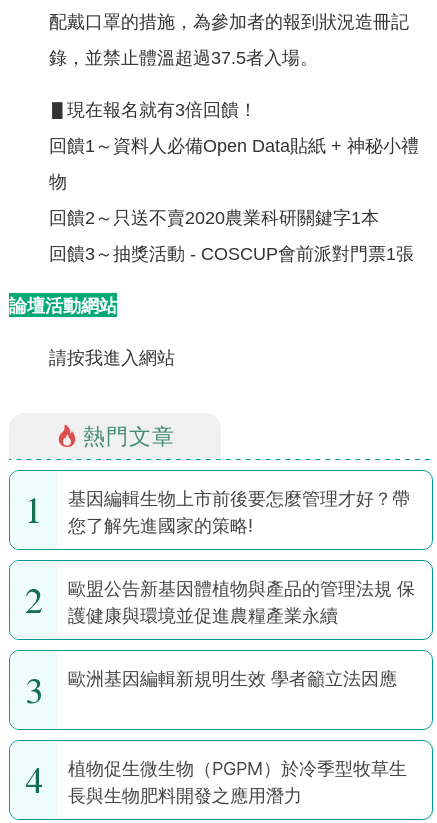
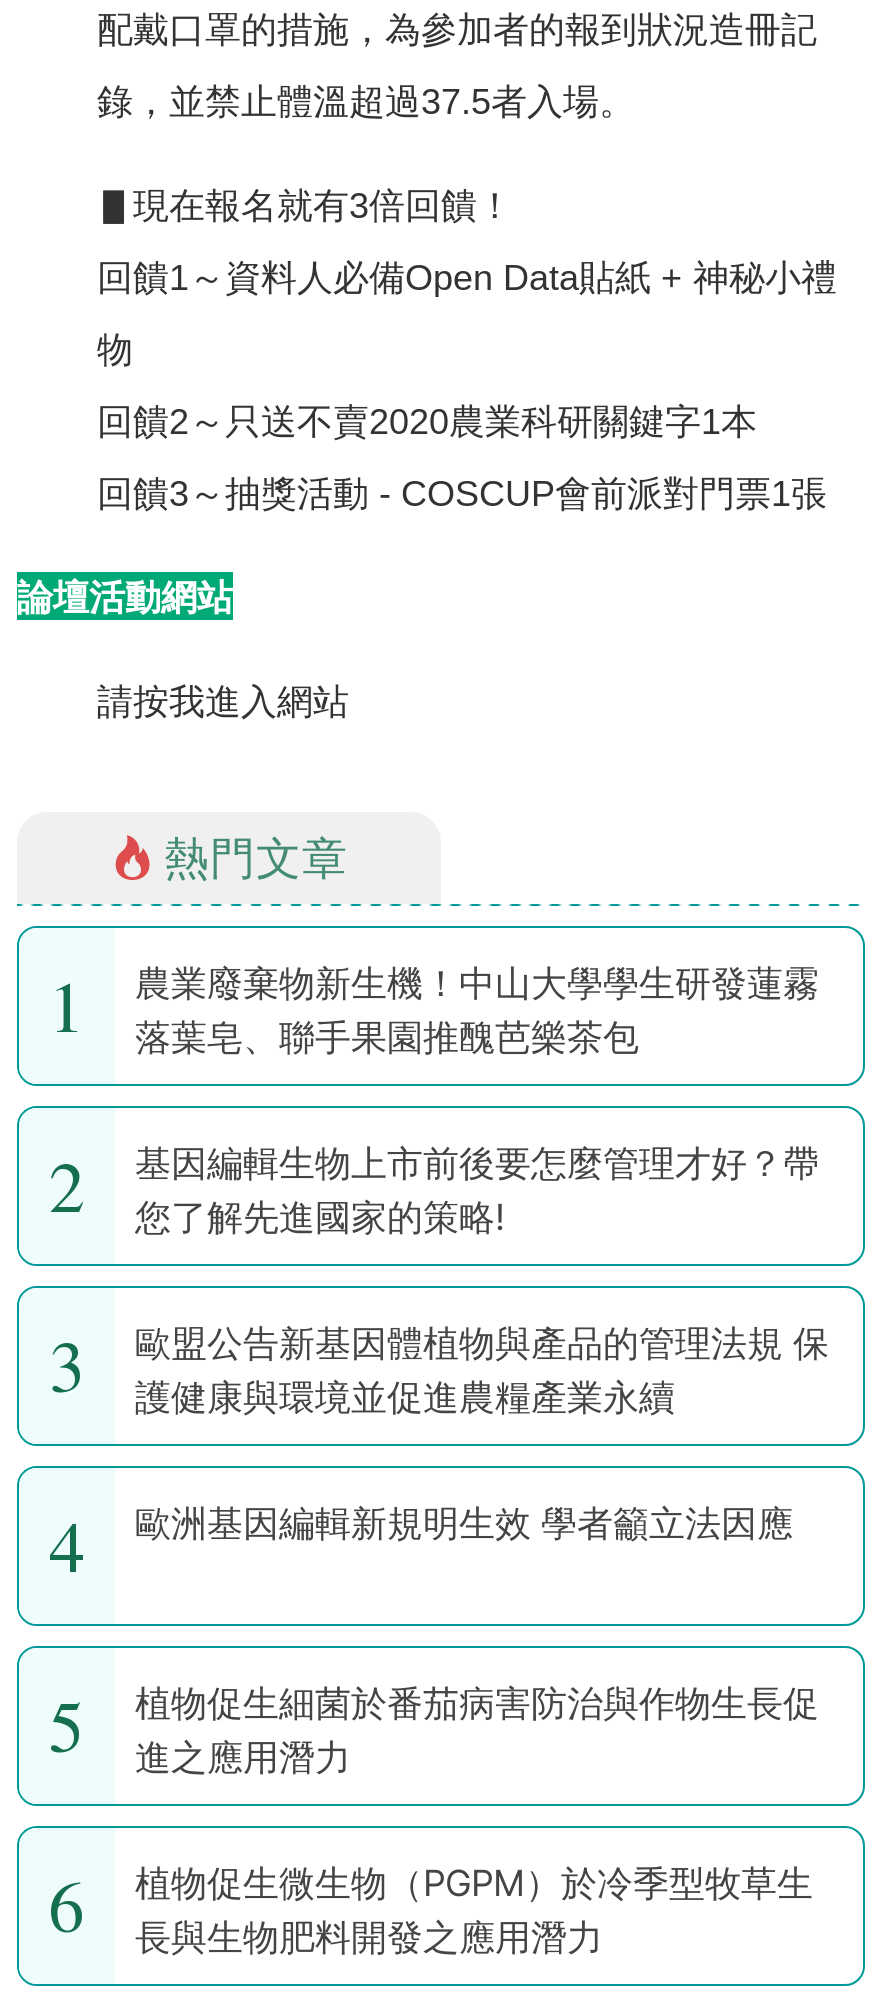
none -> [49,962,819,1236] 農業廢棄物新生機！中山大學學生研發蓮霧 | 落葉皂、聯手果園推醜芭樂茶包 | 2
[25,574,415,626] 2 歐盟公告新基因體植物與產品的管理法規 保 護健康與環境並促進農糧產業永續 -> [49,1314,829,1418] 3 歐盟公告新基因體植物與產品的管理法規 保 護健康與環境並促進農糧產業永續
[25,664,397,715] 3 歐洲基因編輯新規明生效 學者籲立法因應 -> [49,1494,793,1596] 4 歐洲基因編輯新規明生效 學者籲立法因應
[25,754,43,805] 4 -> [49,1674,819,1956] 5 | 植物促生細菌於番茄病害防治與作物生長促 | 進之應用潛力 | 6

